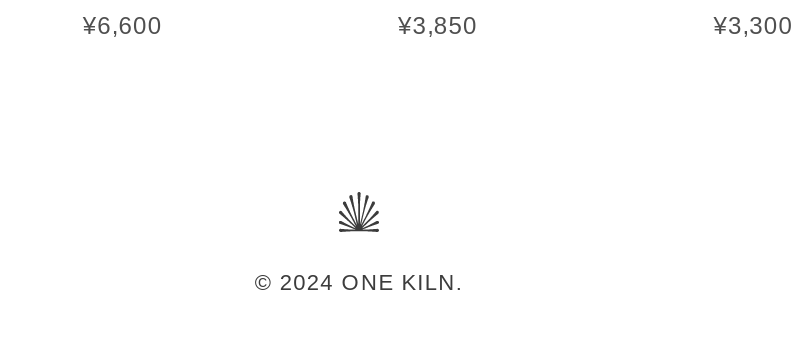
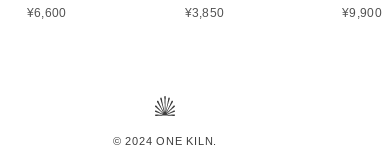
[713,11,793,39] ¥3,300 -> [342,6,382,20] ¥9,900

